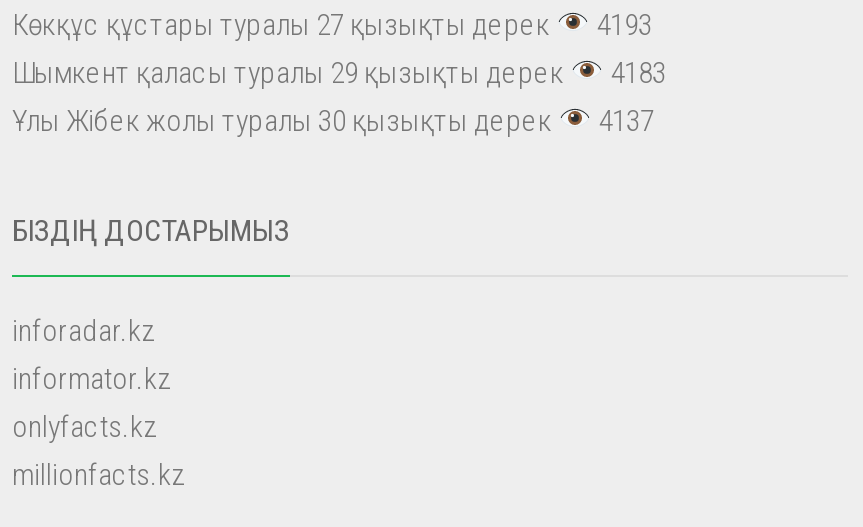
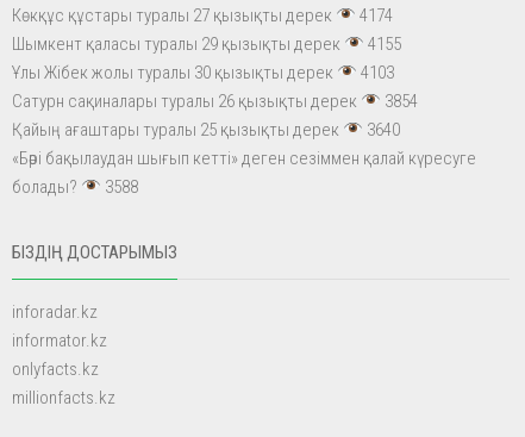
[12,7,652,43] Көкқұс құстары туралы 27 қызықты дерек 4193 -> [12,4,393,26] Көкқұс құстары туралы 27 қызықты дерек 4174
[12,55,666,91] Шымкент қаласы туралы 29 қызықты дерек 4183 -> [12,33,401,54] Шымкент қаласы туралы 29 қызықты дерек 4155
[592,103,654,139] 4137 -> [12,61,476,197] 4103 | Сатурн сақиналары туралы 26 қызықты дерек | 3854 | Қайың ағаштары туралы 25 қызықты дерек | 3640 | «Бәрі бақылаудан шығып кетті» деген сезіммен қалай күресуге | болады? | 3588

